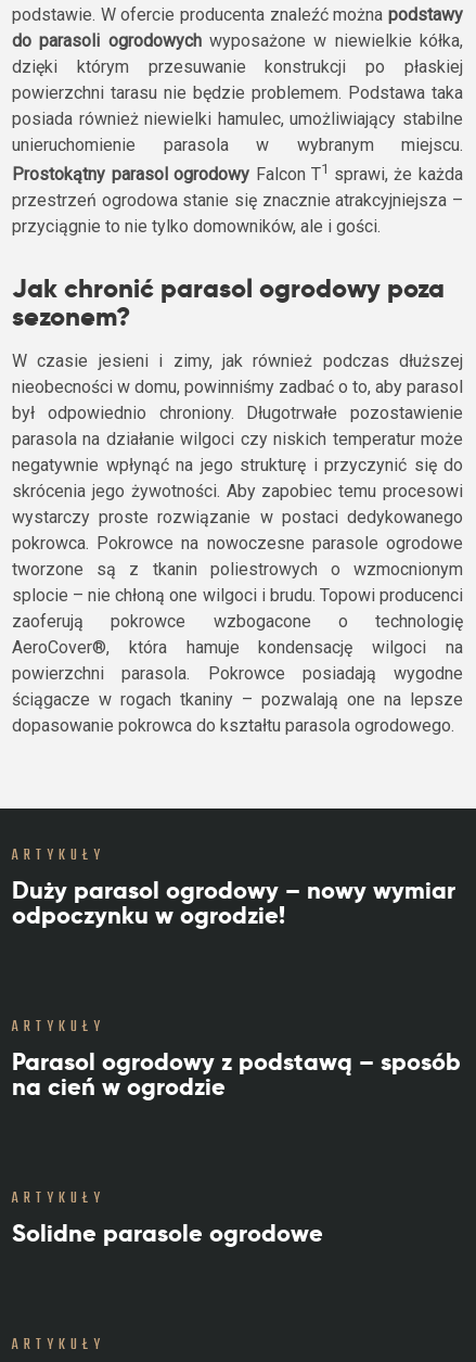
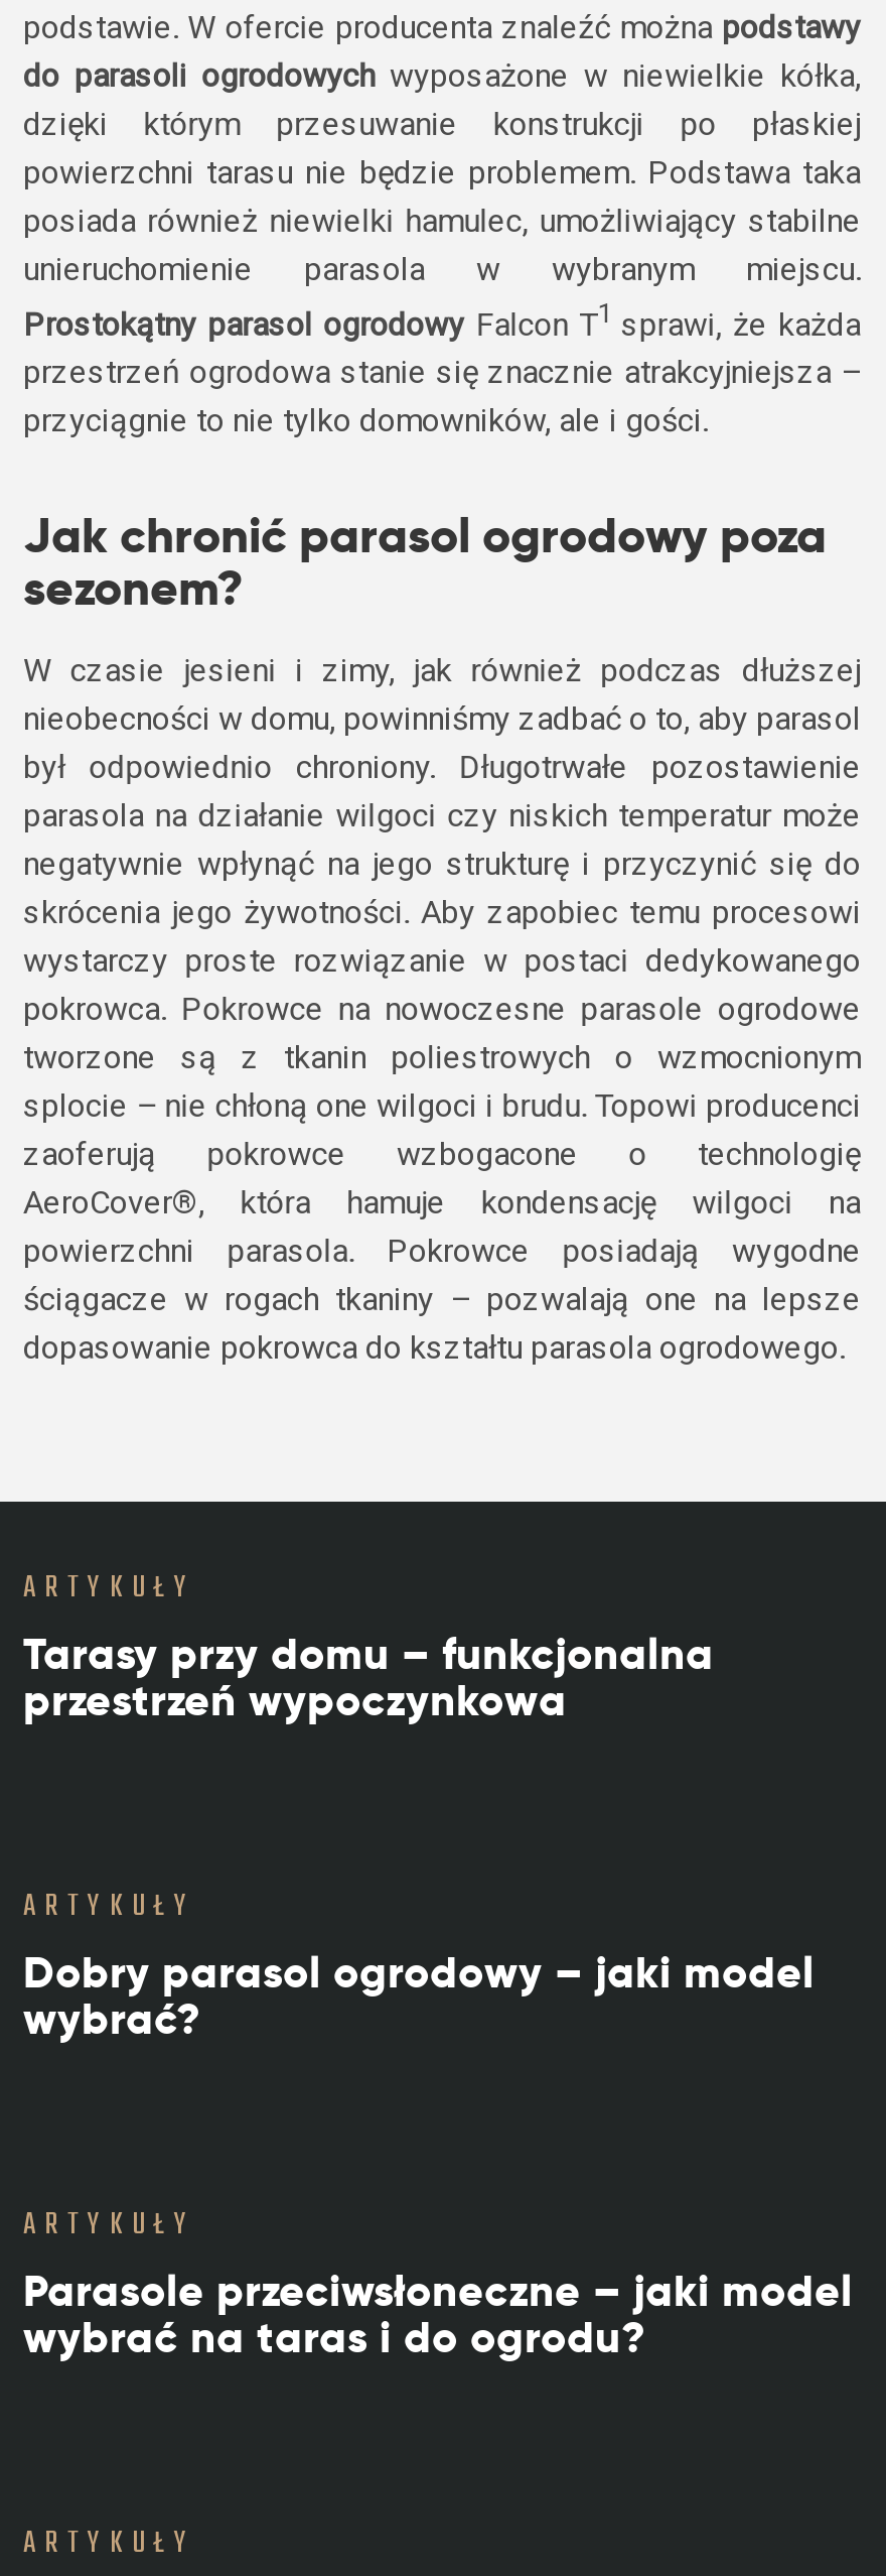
[12,876,455,930] Duży parasol ogrodowy – nowy wymiar | odpoczynku w ogrodzie! -> [23,1627,714,1727] Tarasy przy domu – funkcjonalna | przestrzeń wypoczynkowa
[12,1047,461,1102] Parasol ogrodowy z podstawą – sposób | na cień w ogrodzie -> [23,1945,815,2046] Dobry parasol ogrodowy – jaki model | wybrać?
[12,1219,323,1248] Solidne parasole ogrodowe -> [23,2264,853,2364] Parasole przeciwsłoneczne – jaki model | wybrać na taras i do ogrodu?

